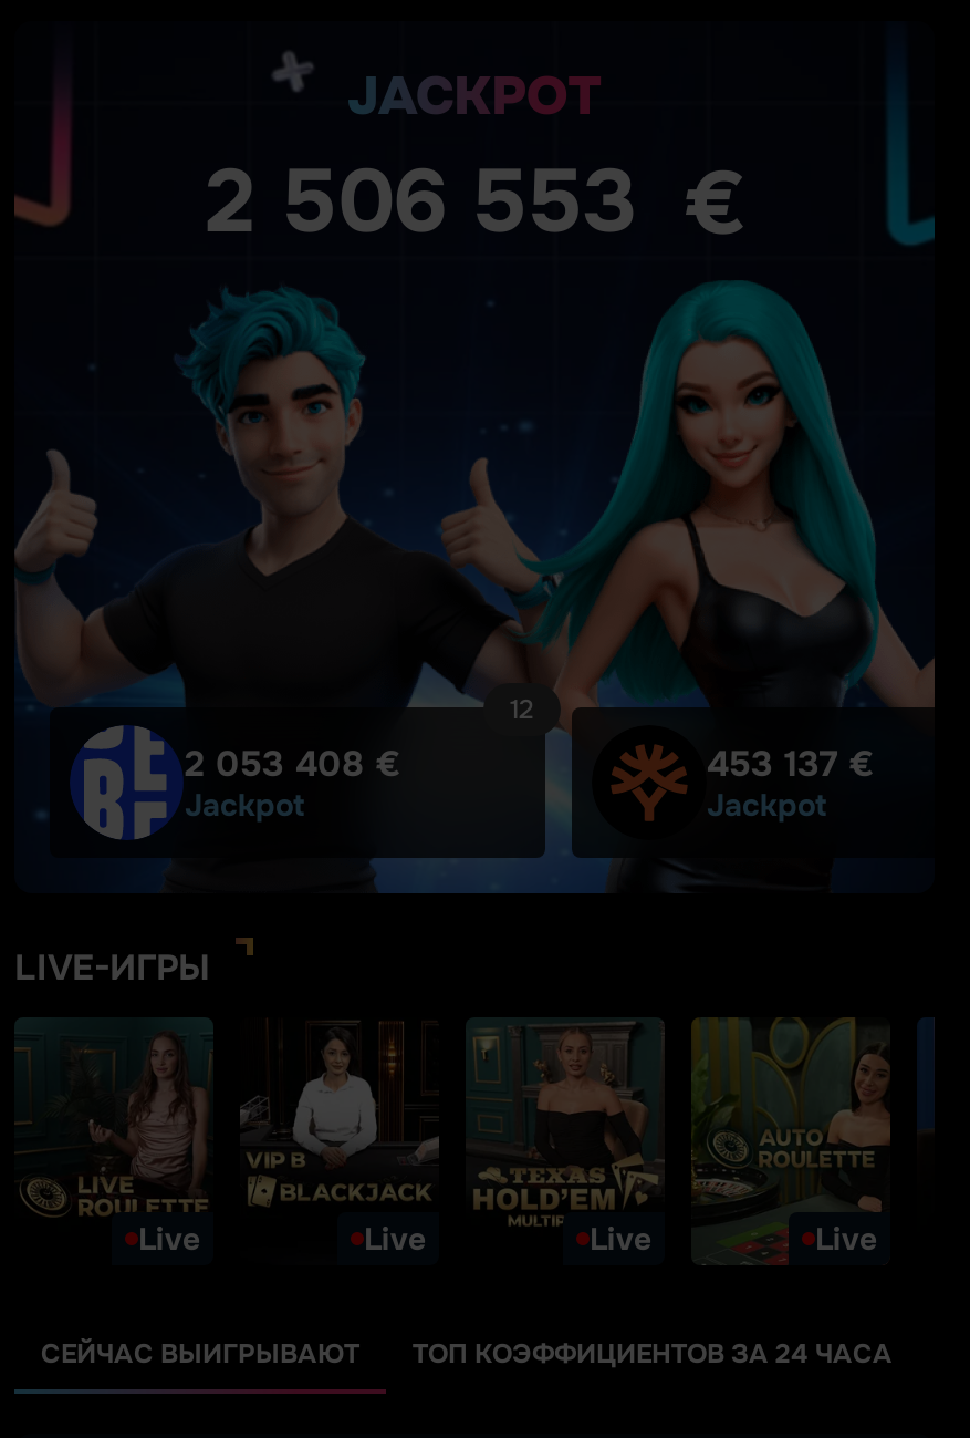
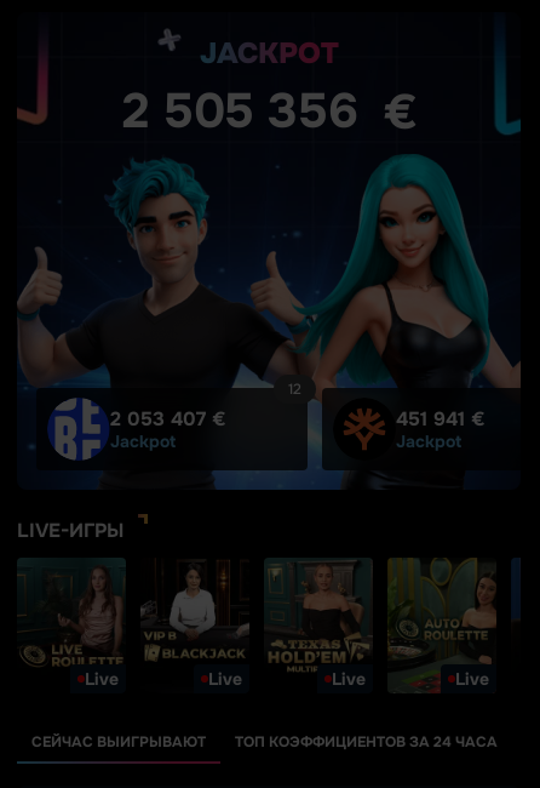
[206,145,747,260] 2 506 553 € -> [122,80,418,143] 2 505 356 €
[185,741,401,787] 2 053 408 € -> [110,406,226,432] 2 053 407 €
[707,741,875,787] 453 137 € -> [396,406,486,432] 451 941 €

